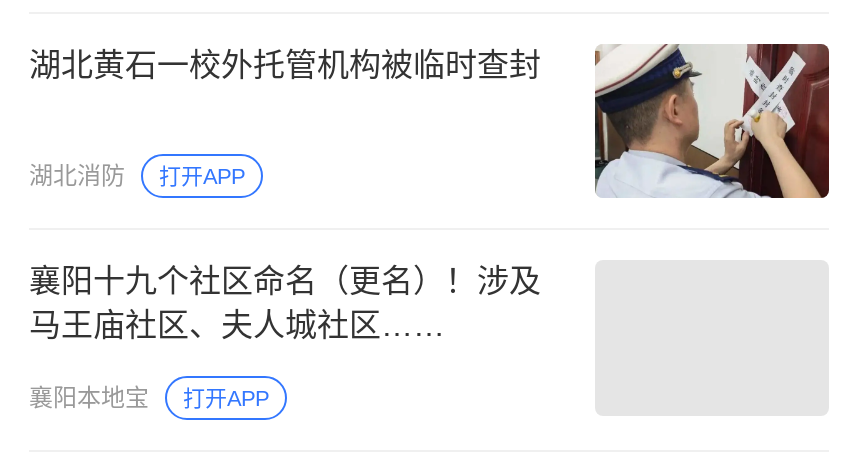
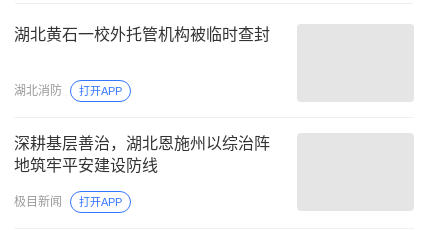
[593,43,831,199] [image] -> none
[29,265,541,343] 襄阳十九个社区命名（更名）！涉及 | 马王庙社区、夫人城社区…… -> [14,135,270,174] 深耕基层善治，湖北恩施州以综治阵 | 地筑牢平安建设防线
[29,385,149,413] 襄阳本地宝 -> [14,195,62,209] 极目新闻

